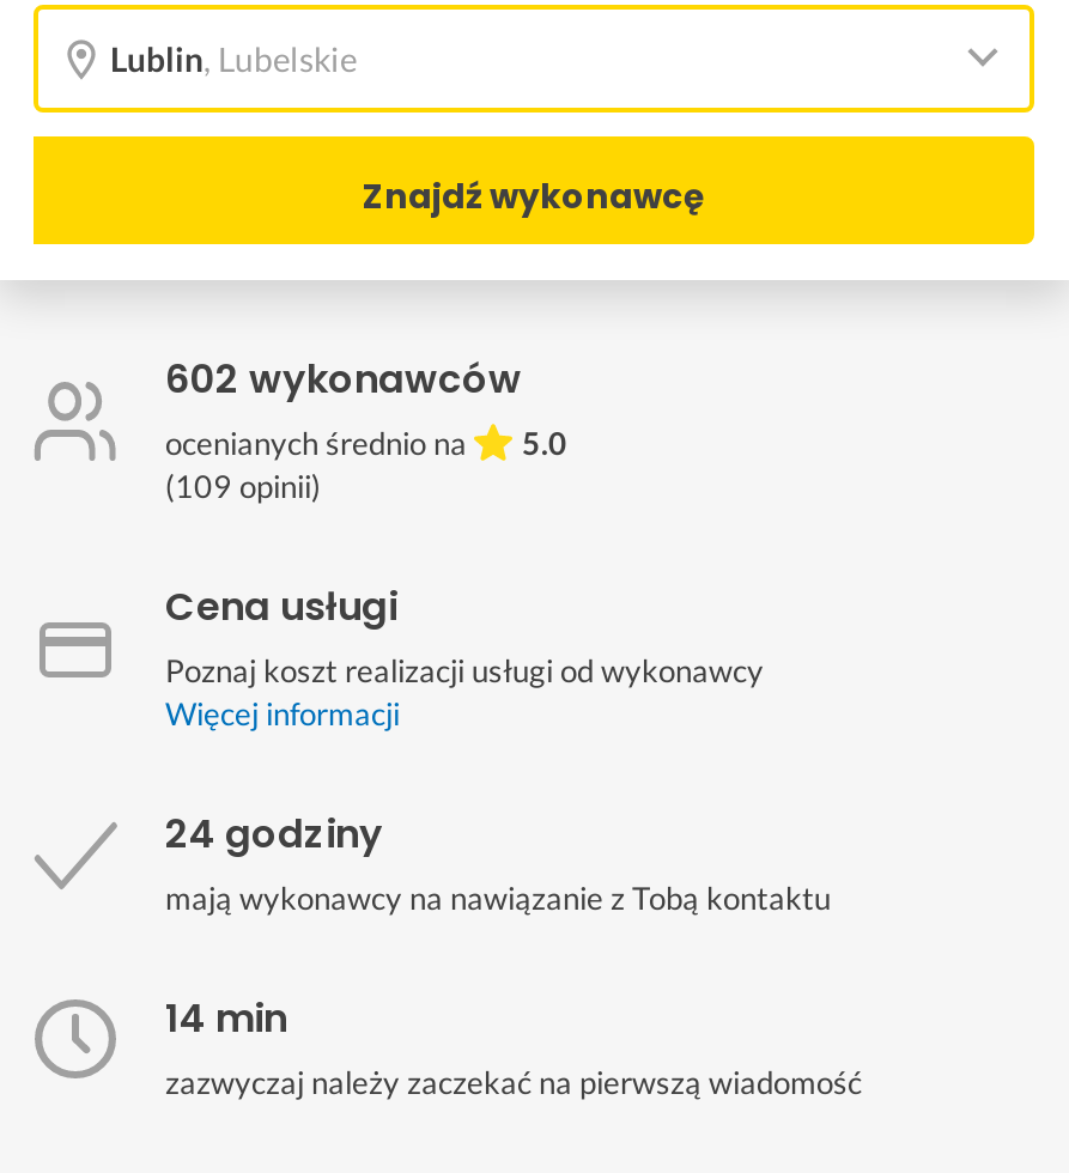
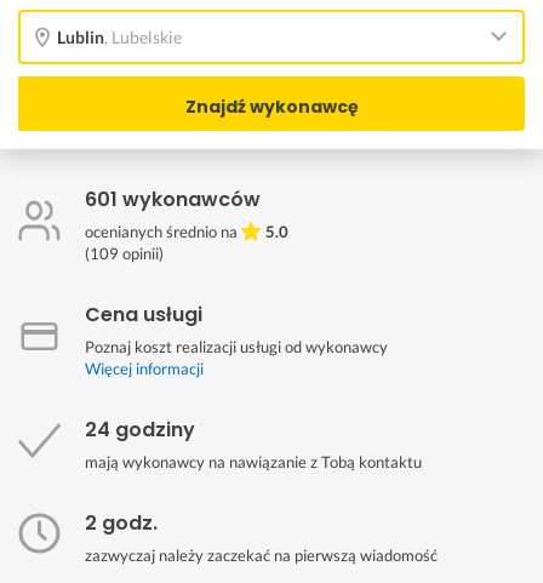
[165,352,522,407] 602 wykonawców -> [85,185,261,213] 601 wykonawców
[165,991,287,1046] 14 min -> [85,509,158,537] 2 godz.

